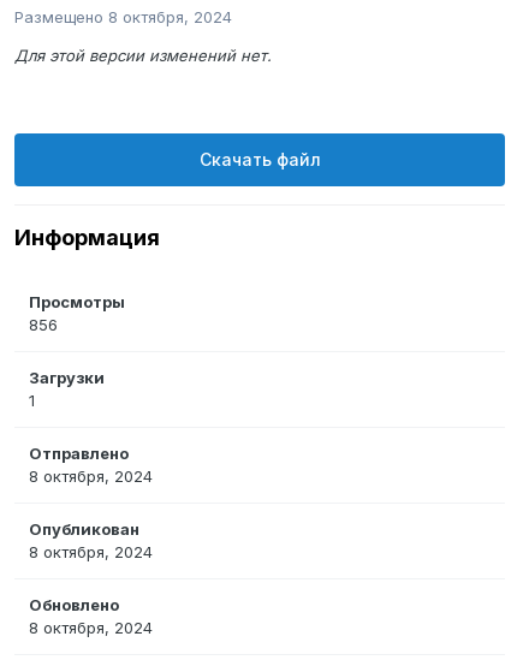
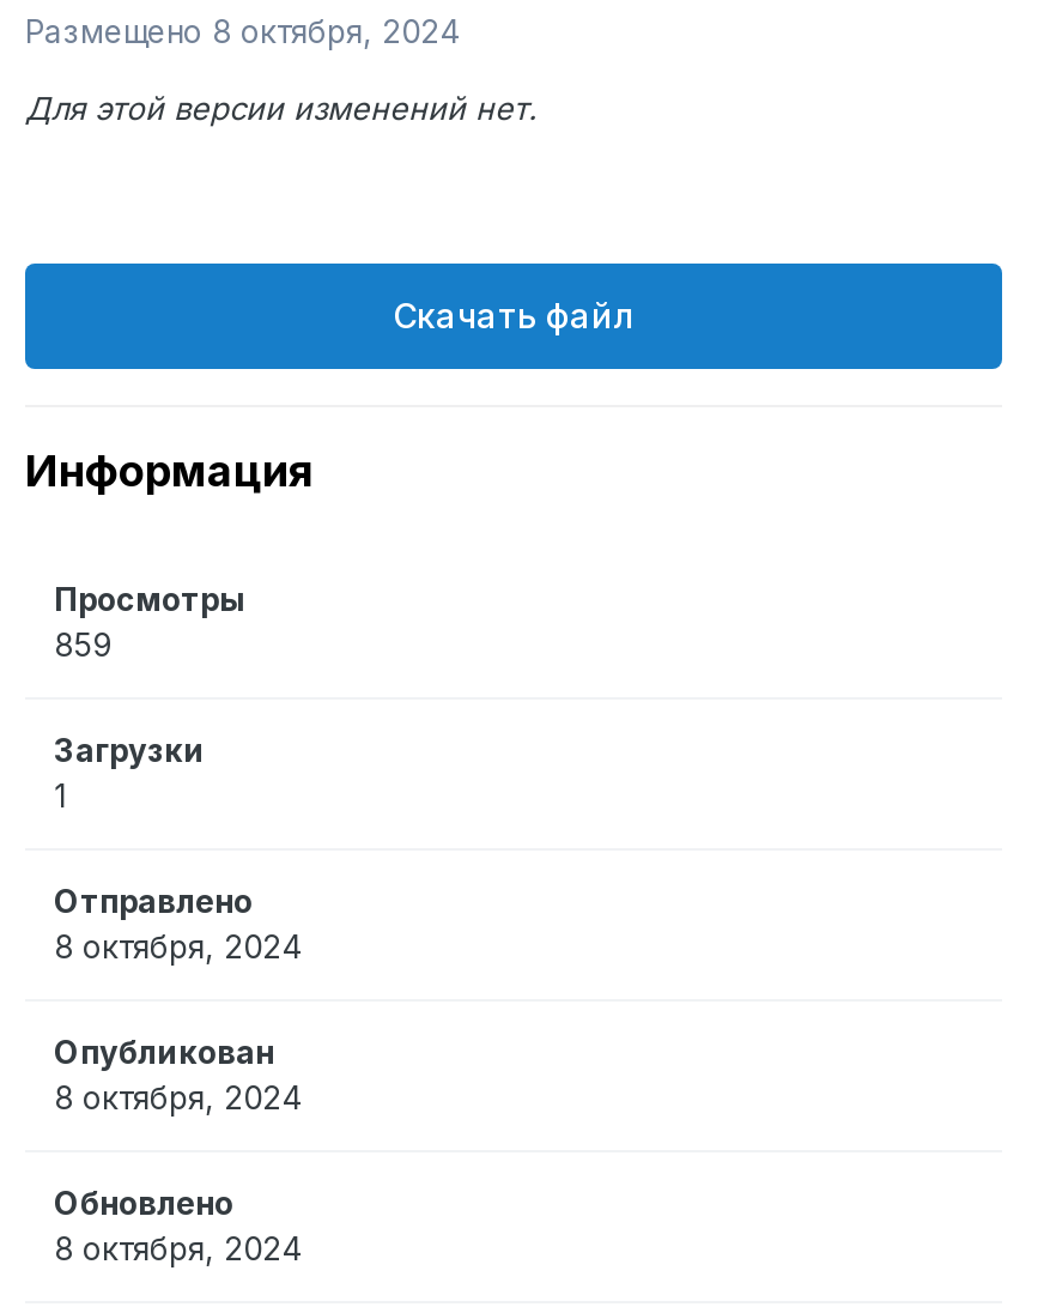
[29,315,58,335] 856 -> [54,626,111,664] 859

